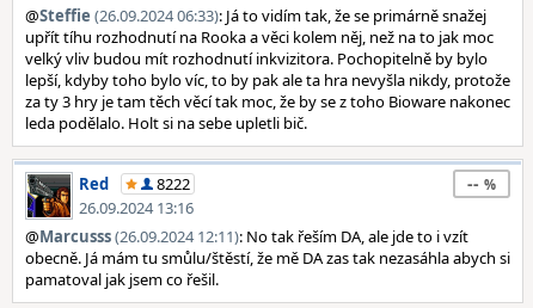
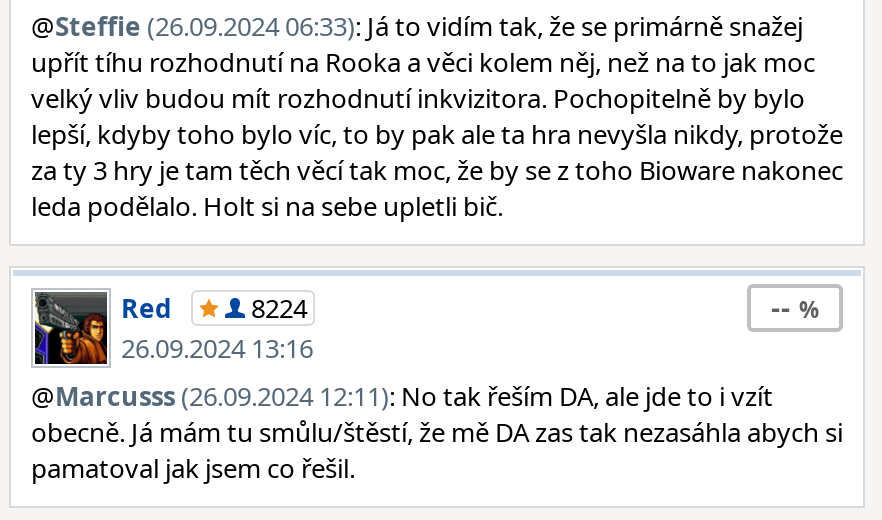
[157,173,190,195] 8222 -> [251,290,307,326] 8224

